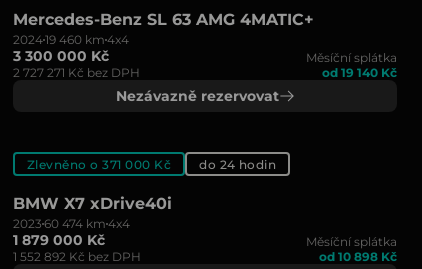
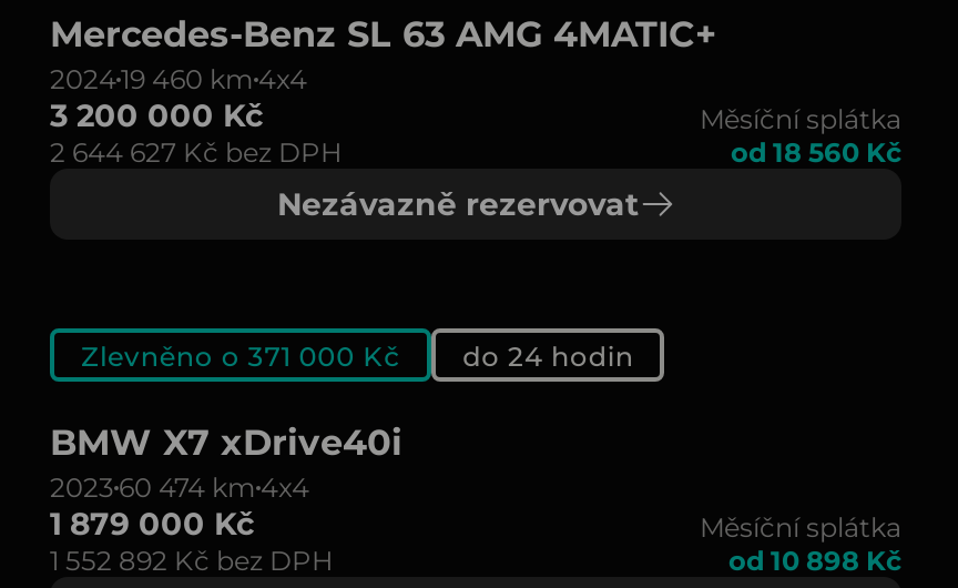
[13,47,109,65] 3 300 000 Kč -> [50,95,263,135] 3 200 000 Kč
[13,65,140,80] 2 727 271 Kč bez DPH -> [50,135,343,169] 2 644 627 Kč bez DPH
[322,65,397,80] od 19 140 Kč -> [731,135,901,169] od 18 560 Kč

